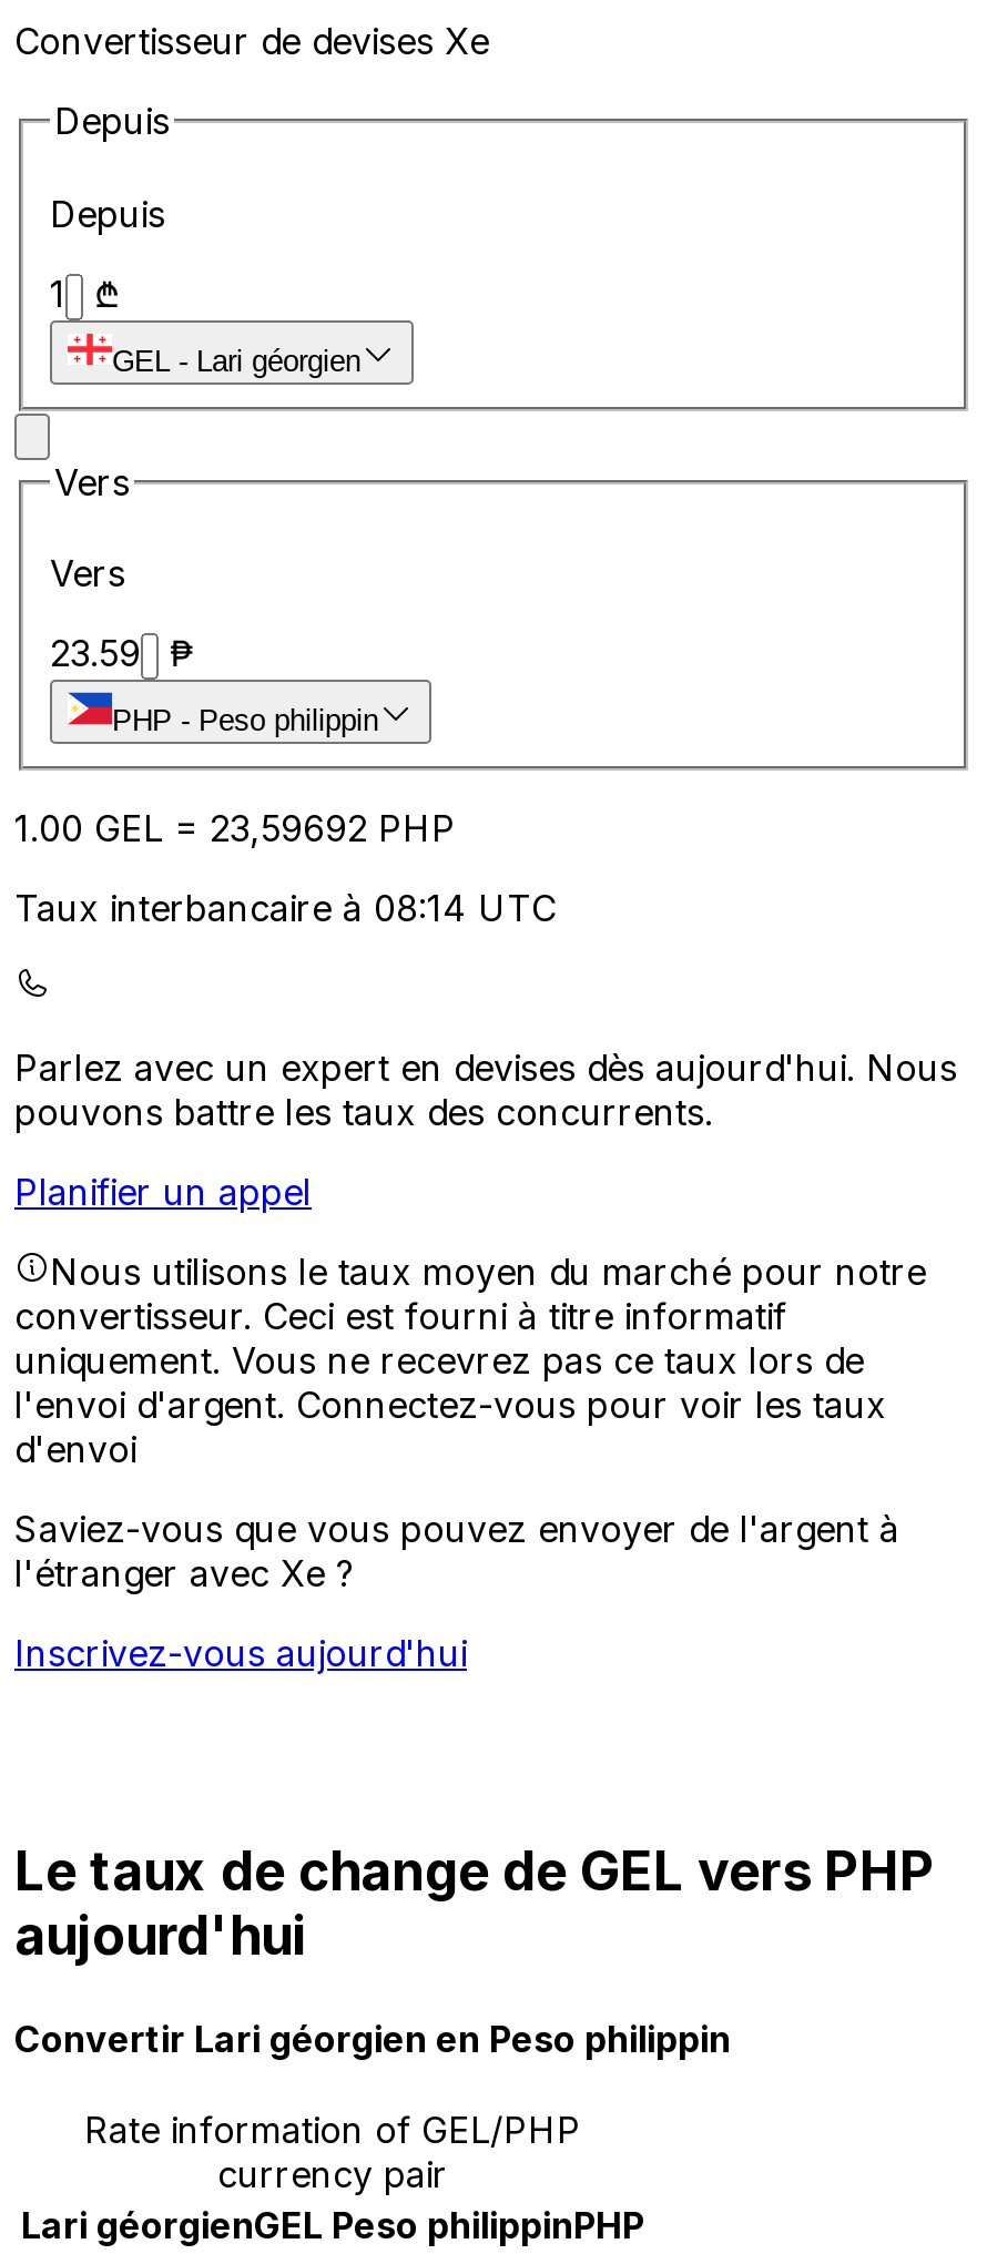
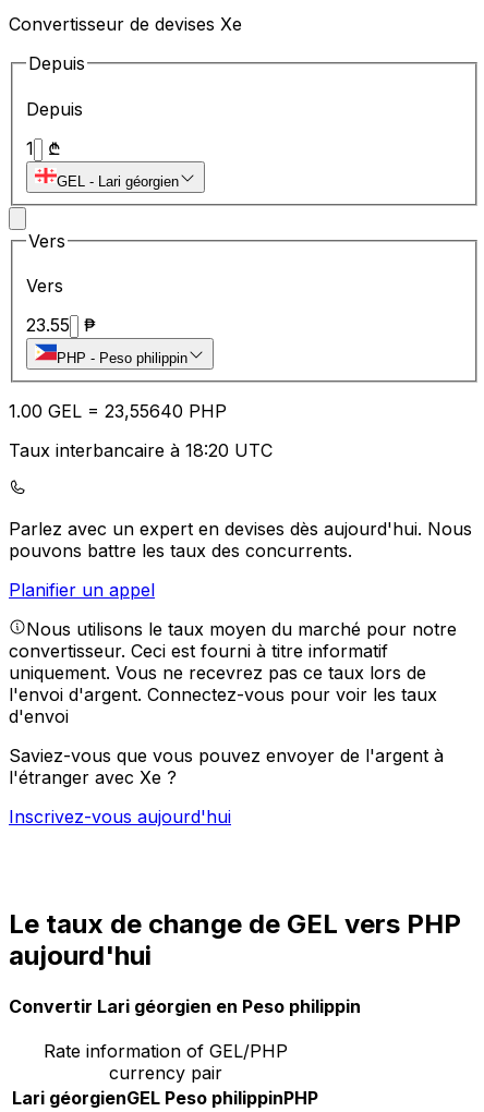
[50,632,194,676] 23.59 ₱ -> [26,314,96,336] 23.55 ₱
[14,807,456,851] 1.00 GEL = 23,59692 PHP -> [9,401,227,422] 1.00 GEL = 23,55640 PHP
[14,887,556,931] Taux interbancaire à 08:14 UTC -> [9,440,273,462] Taux interbancaire à 18:20 UTC

